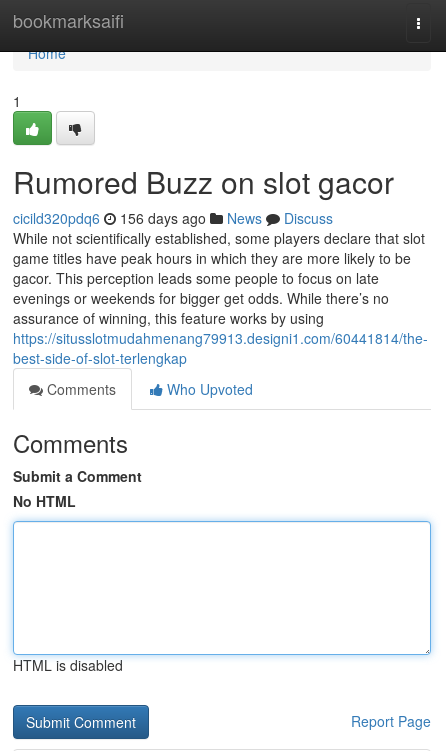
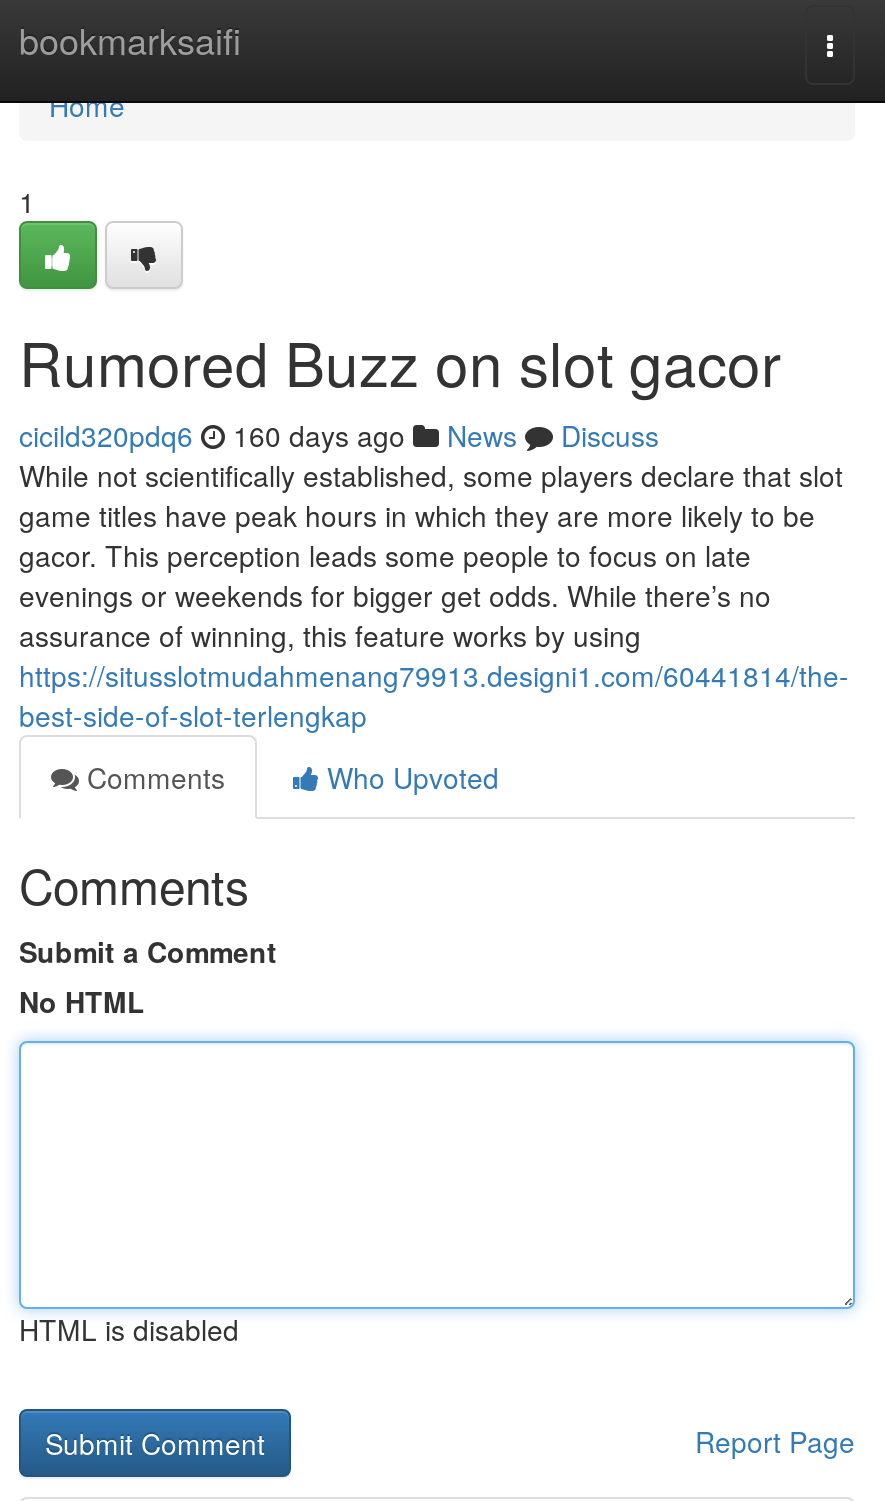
[13,208,333,228] cicild320pdq6 156 days ago News Discuss -> [19,415,659,455] cicild320pdq6 160 days ago News Discuss

